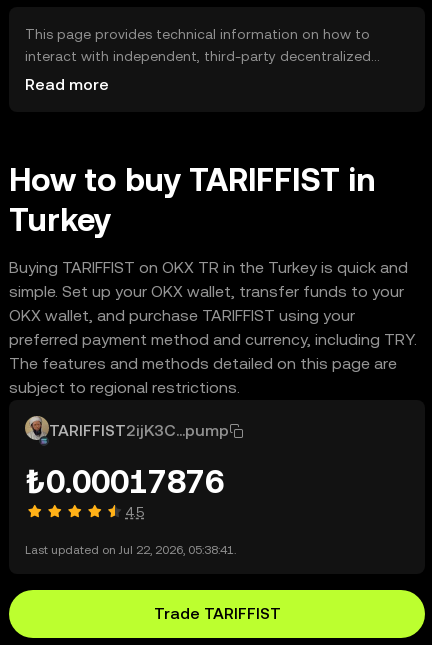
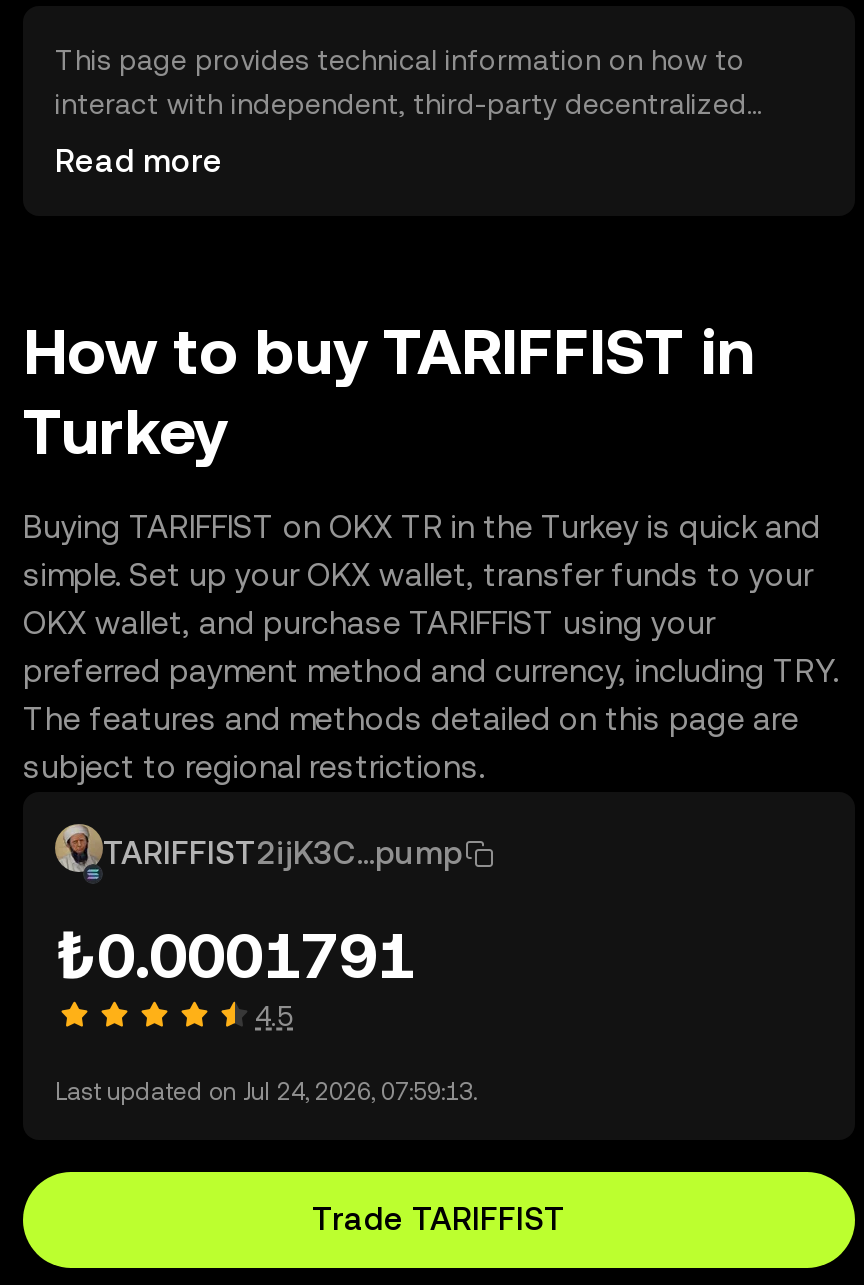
[25,463,224,500] ₺0.00017876 -> [55,918,415,992] ₺0.0001791
[25,543,236,557] Last updated on Jul 22, 2026, 05:38:41. -> [55,1078,477,1106] Last updated on Jul 24, 2026, 07:59:13.

